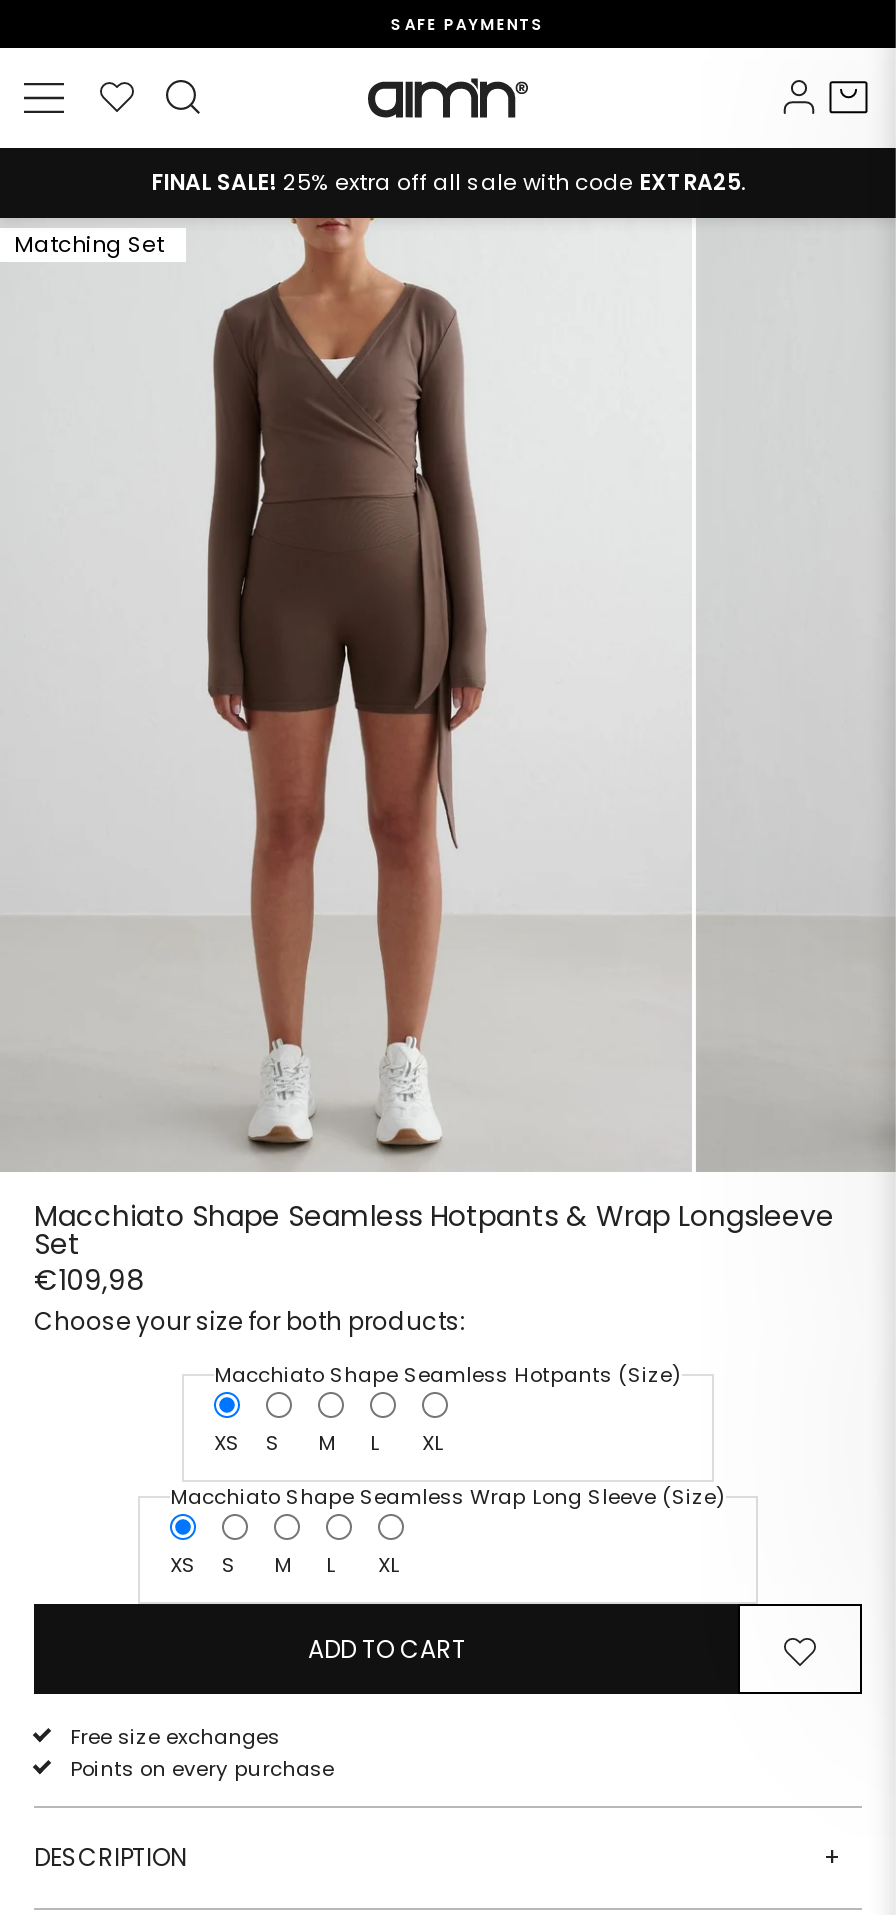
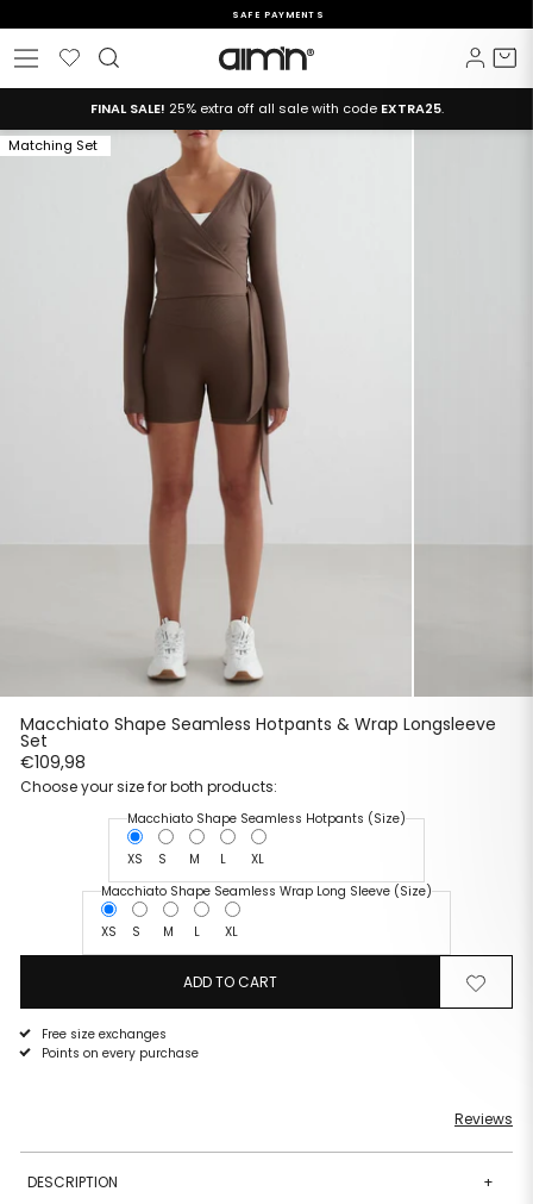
none -> [454,1108,513,1128] Reviews

